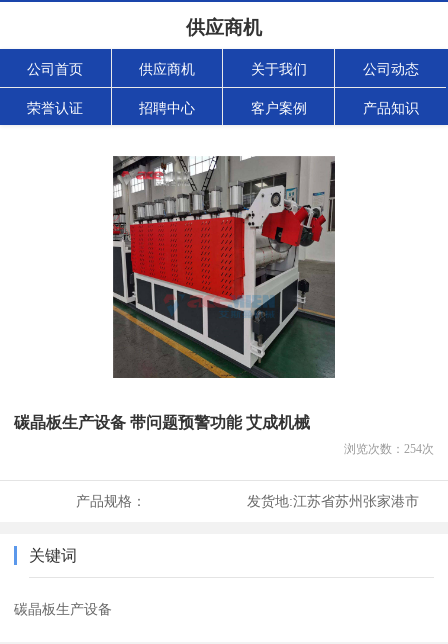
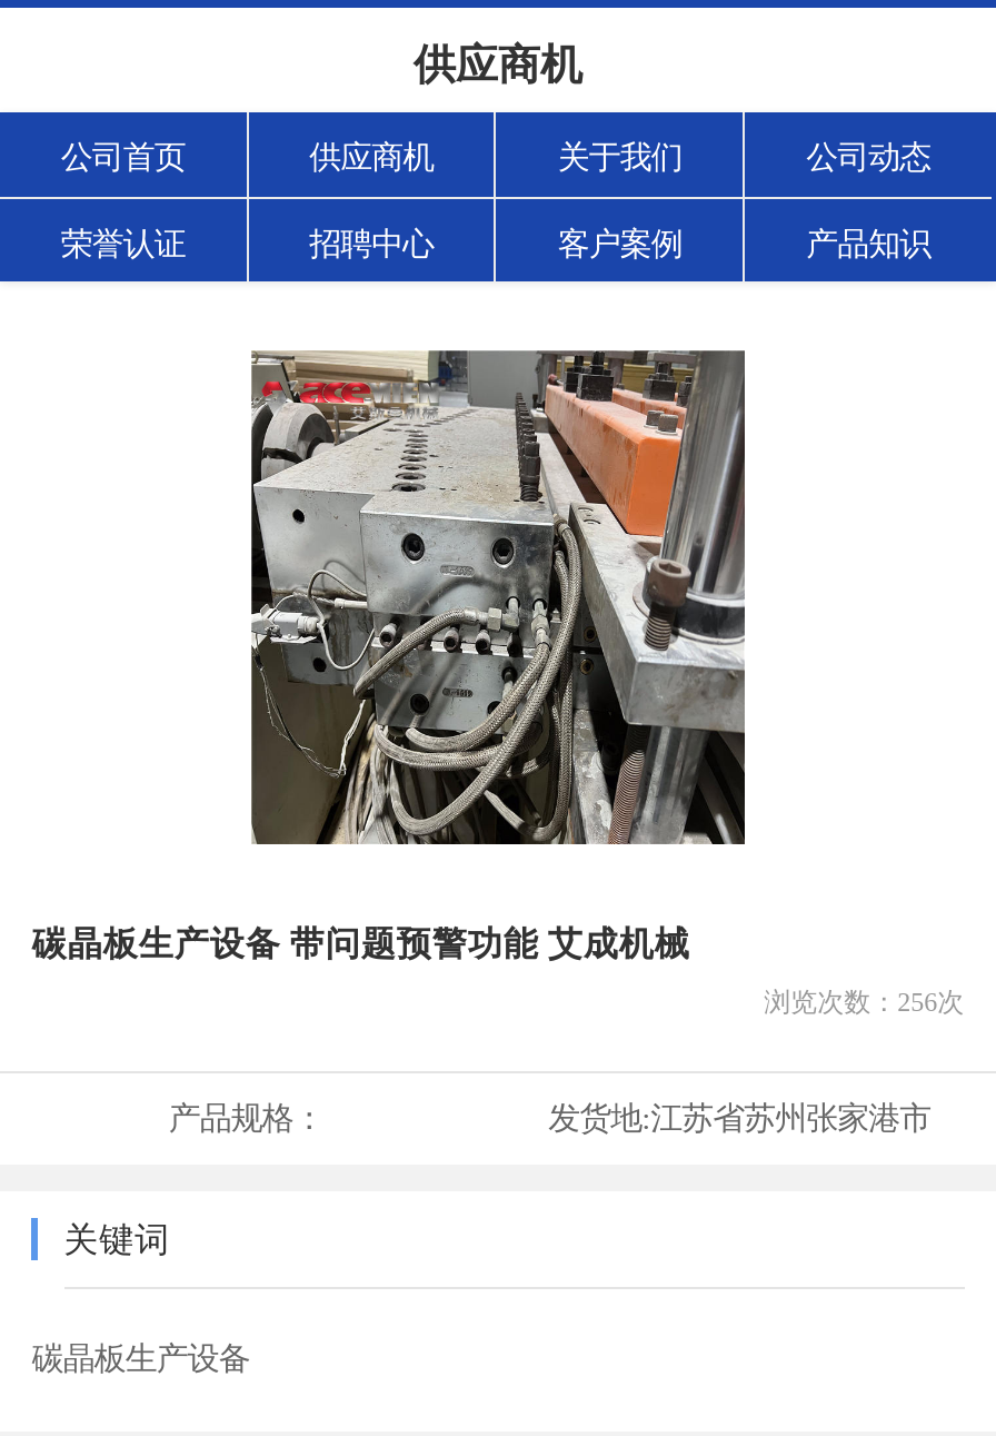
[112,155,336,379] [image] -> [251,348,747,846] [image]
[344,442,434,456] 浏览次数：254次 -> [764,987,964,1018] 浏览次数：256次

